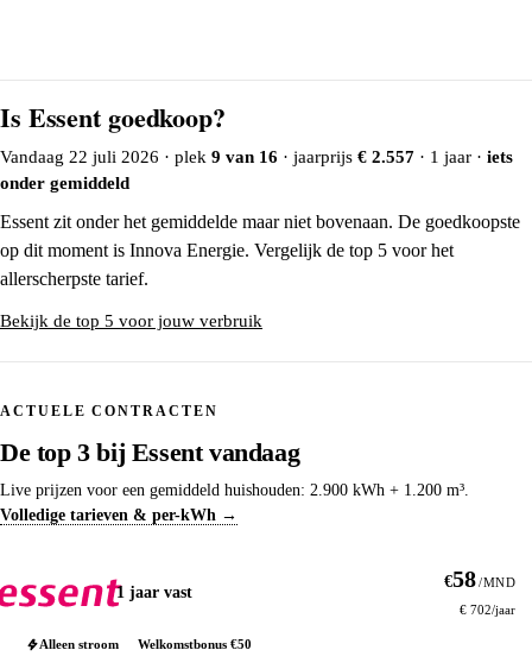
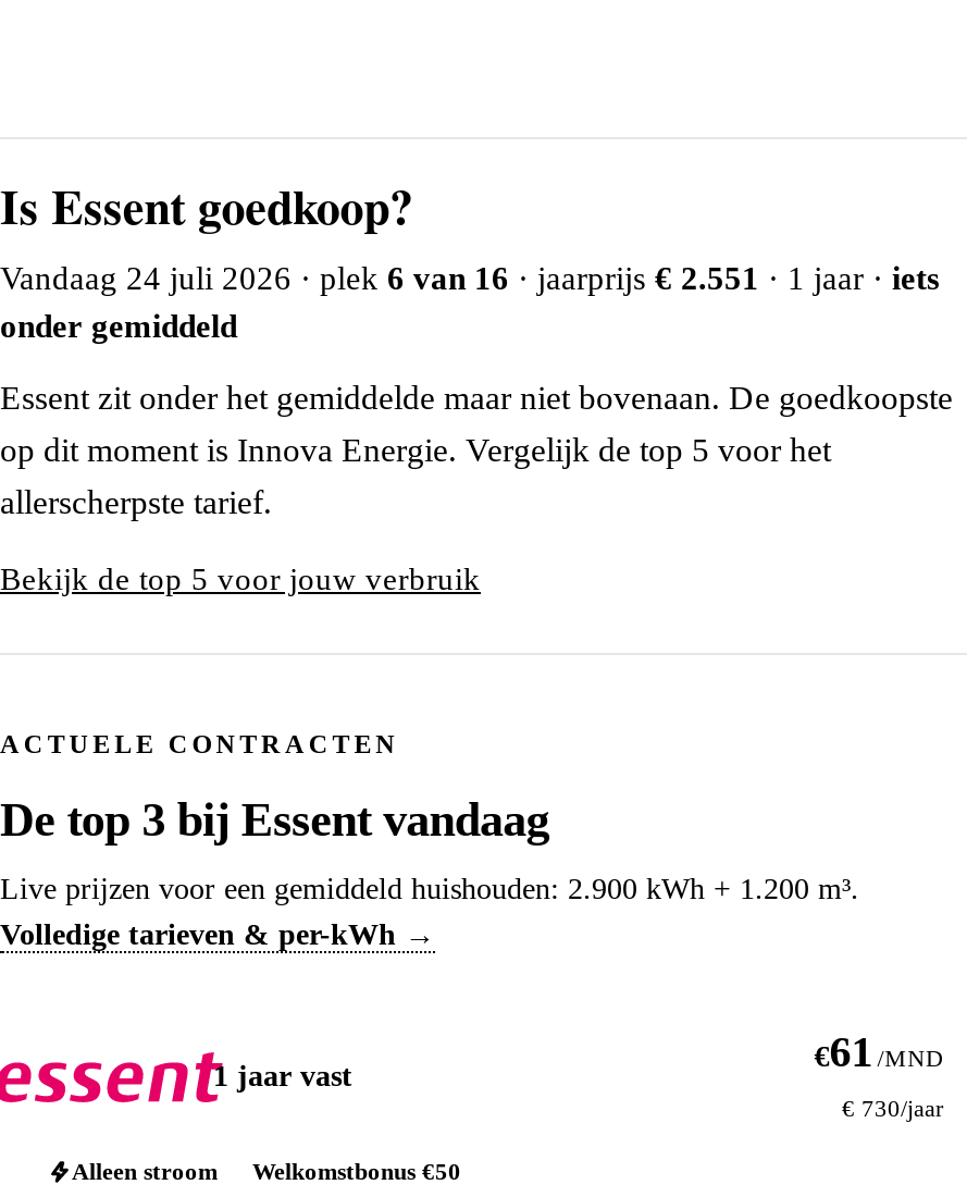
[0,148,513,167] Vandaag 22 juli 2026 · plek 9 van 16 · jaarprijs € 2.557 · 1 jaar · iets -> [0,262,940,297] Vandaag 24 juli 2026 · plek 6 van 16 · jaarprijs € 2.551 · 1 jaar · iets
[444,566,515,617] €58 /MND | € 702/jaar -> [814,1028,944,1122] €61 /MND | € 730/jaar

